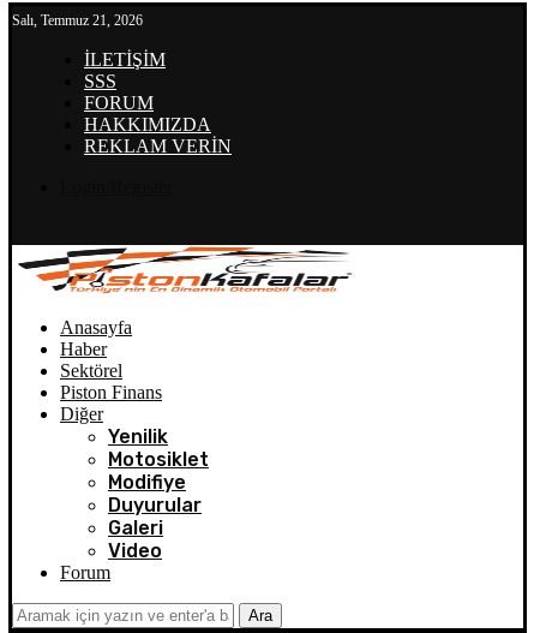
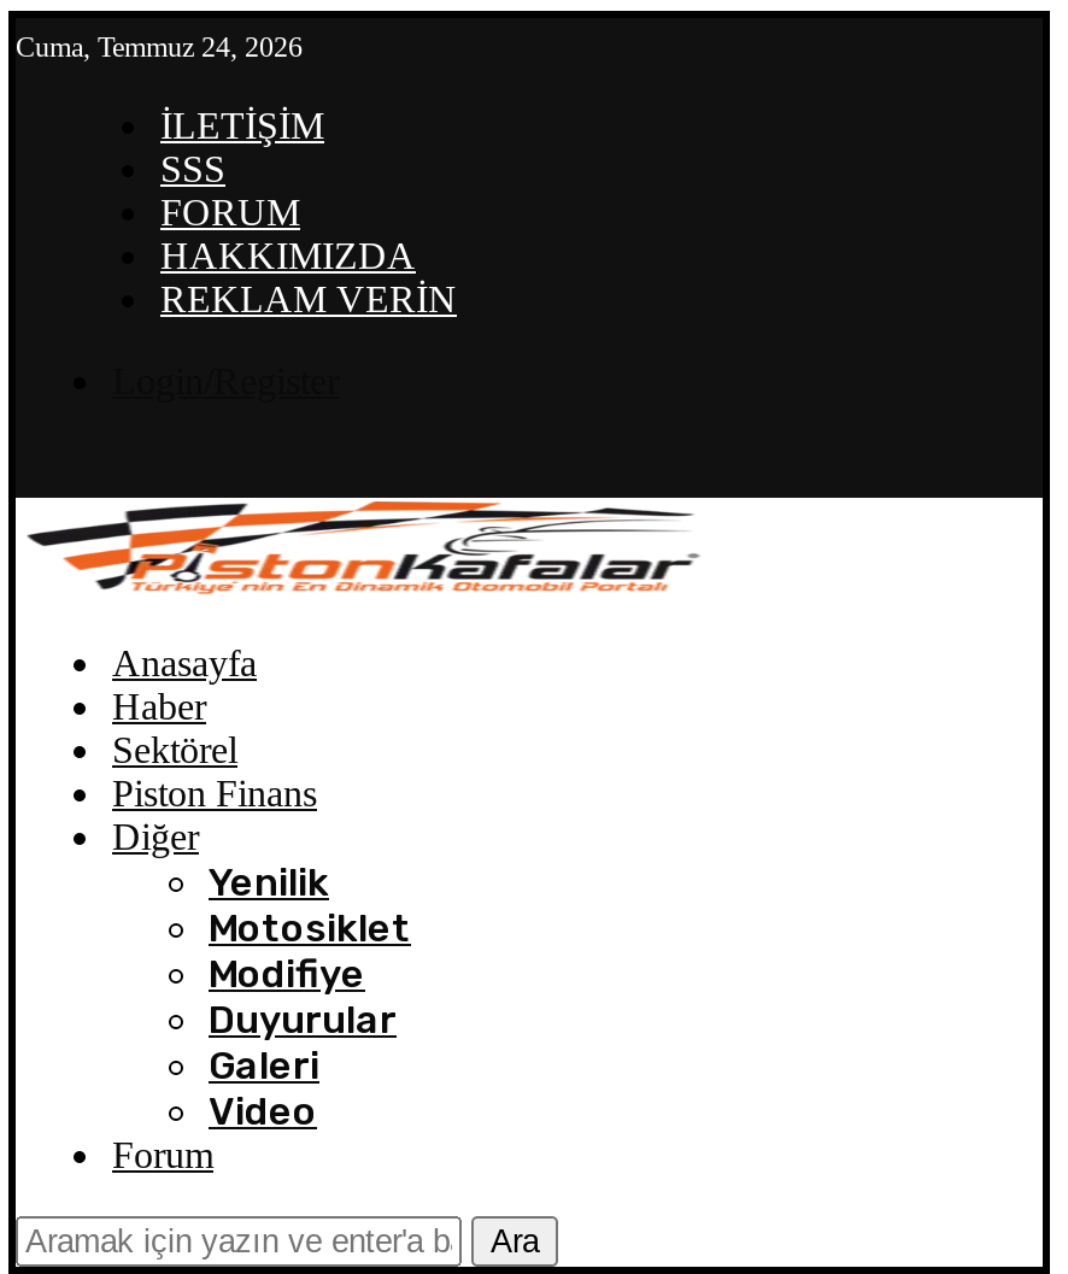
[12,12,143,29] Salı, Temmuz 21, 2026 -> [16,30,303,64] Cuma, Temmuz 24, 2026

